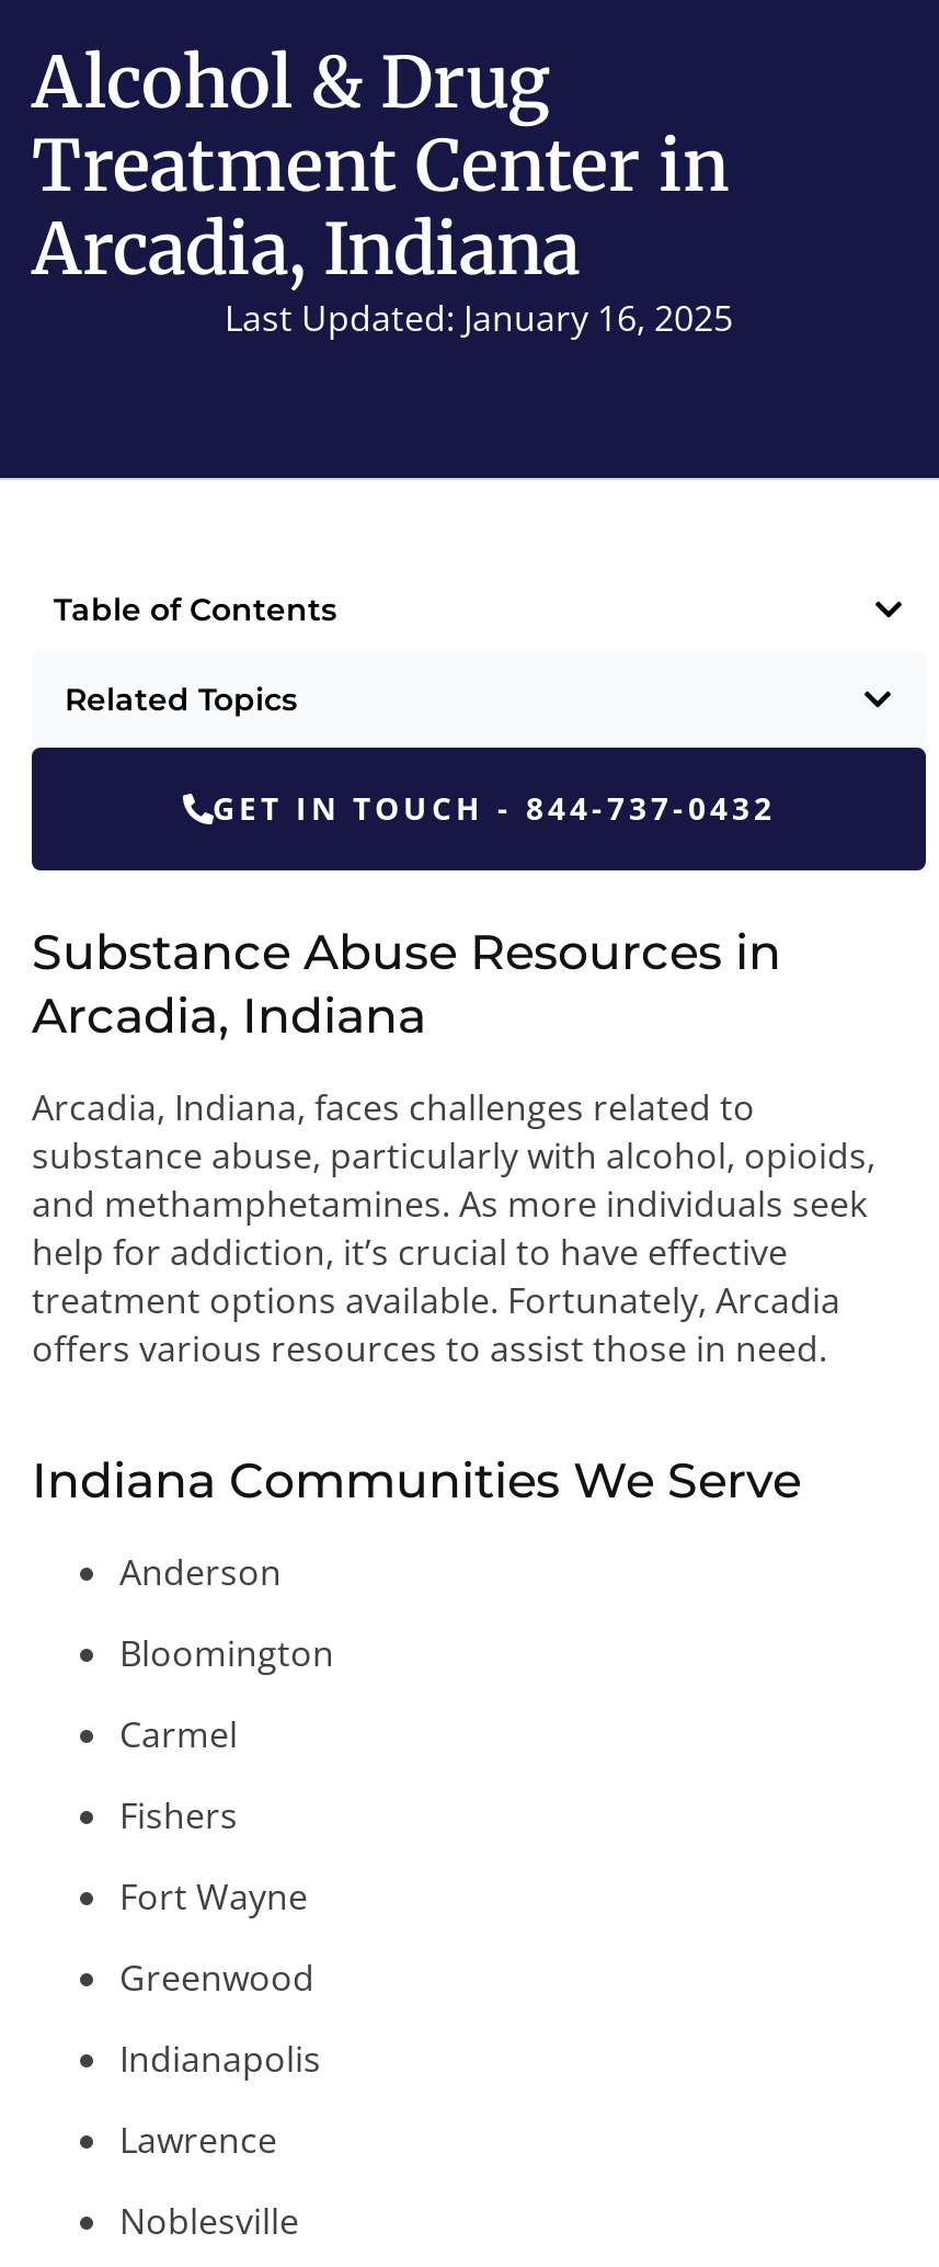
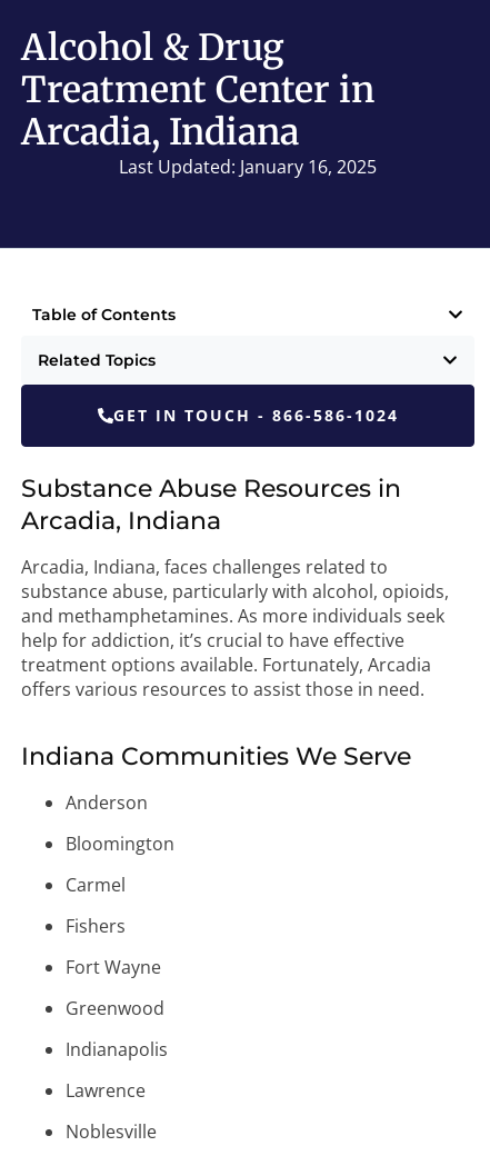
[213,787,776,829] GET IN TOUCH - 844-737-0432 -> [113,405,398,426] GET IN TOUCH - 866-586-1024

